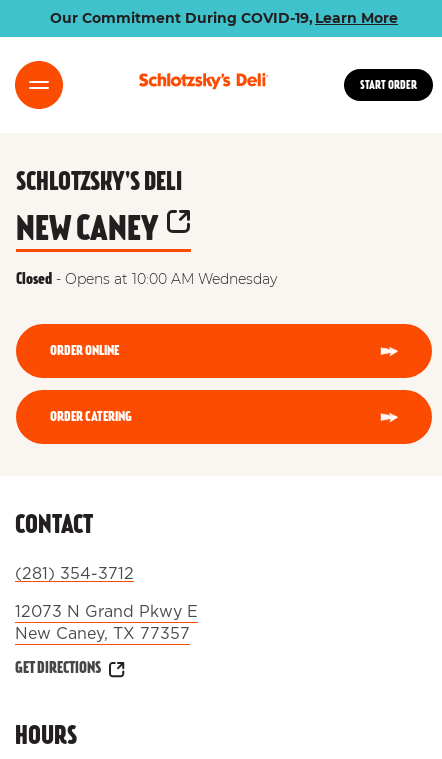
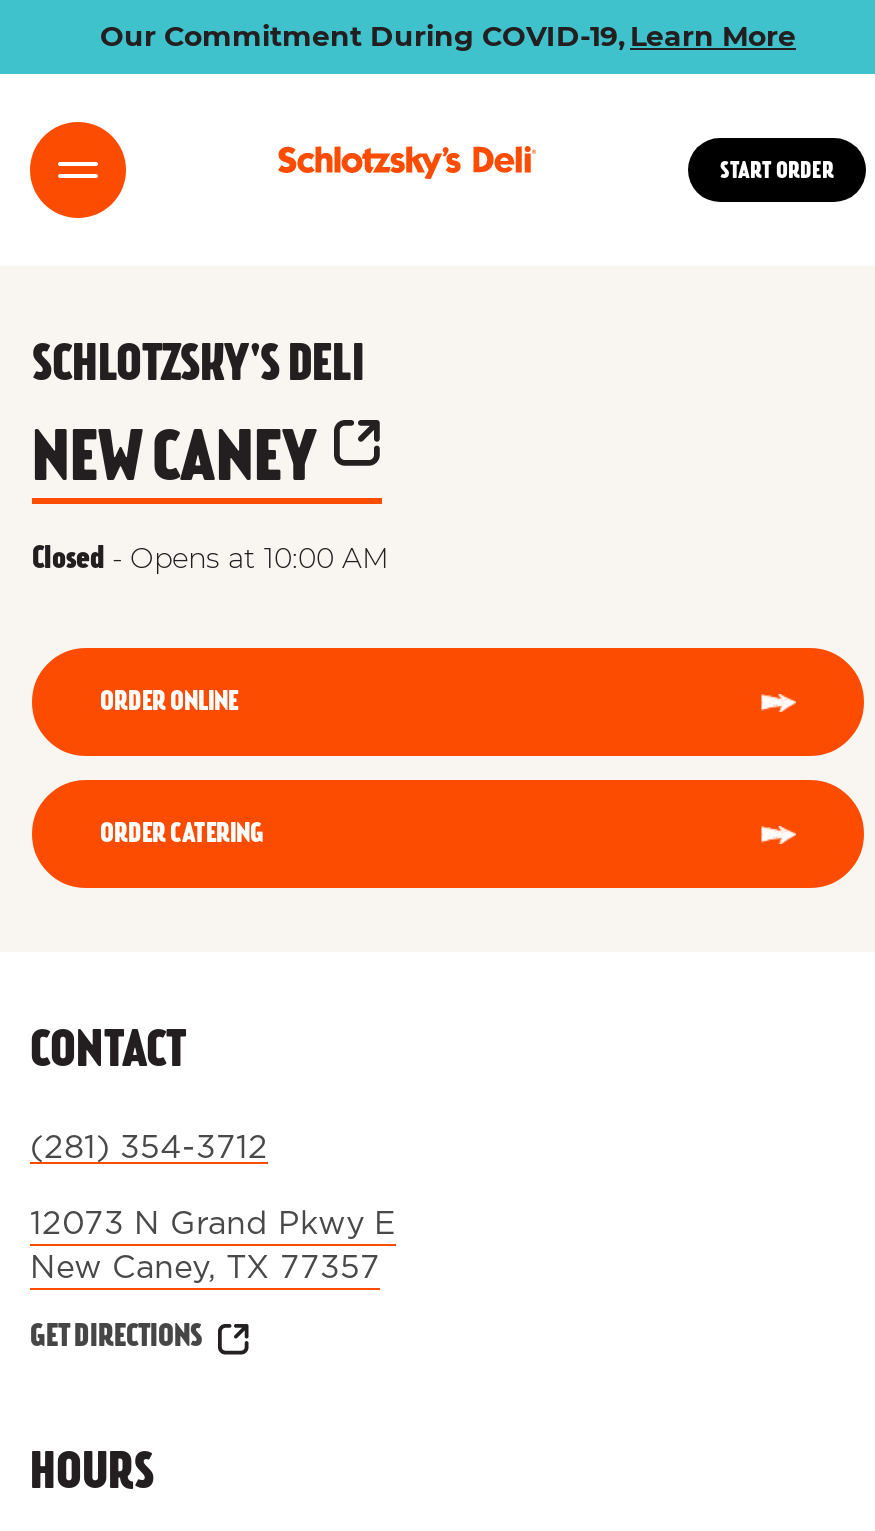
[16,270,277,288] Closed - Opens at 10:00 AM Wednesday -> [32,540,388,576] Closed - Opens at 10:00 AM

